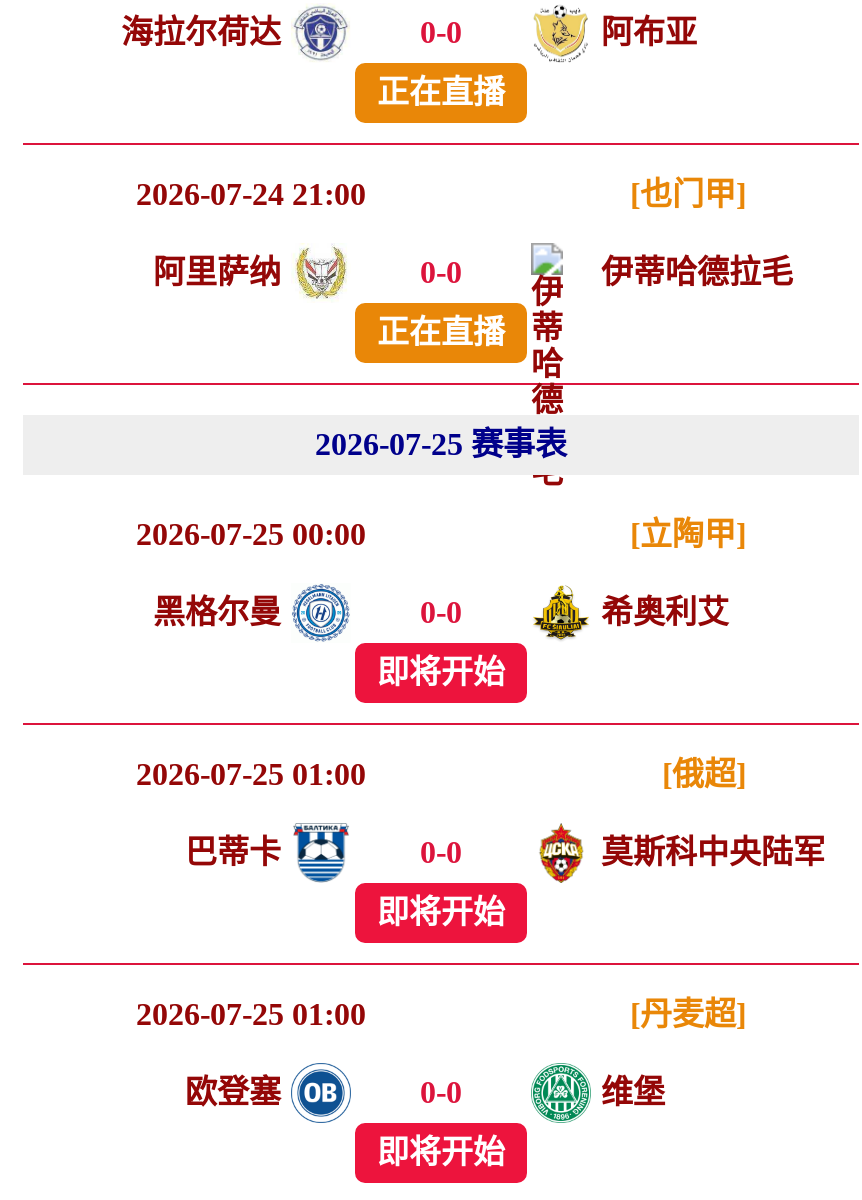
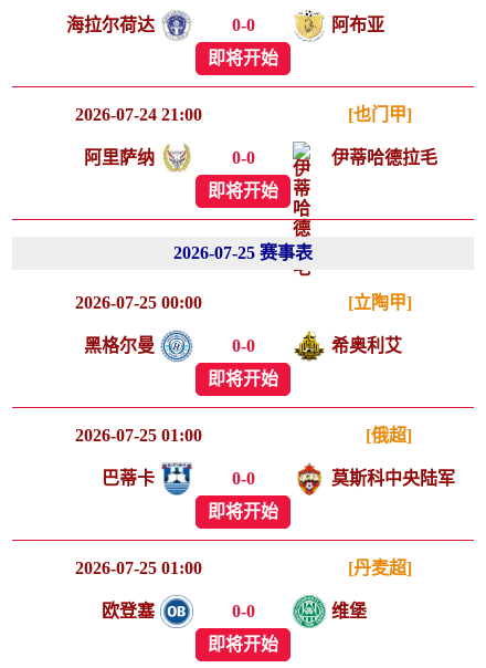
[377,75,505,109] 正在直播 -> [208,49,278,67] 即将开始
[377,315,505,349] 正在直播 -> [208,181,278,200] 即将开始

